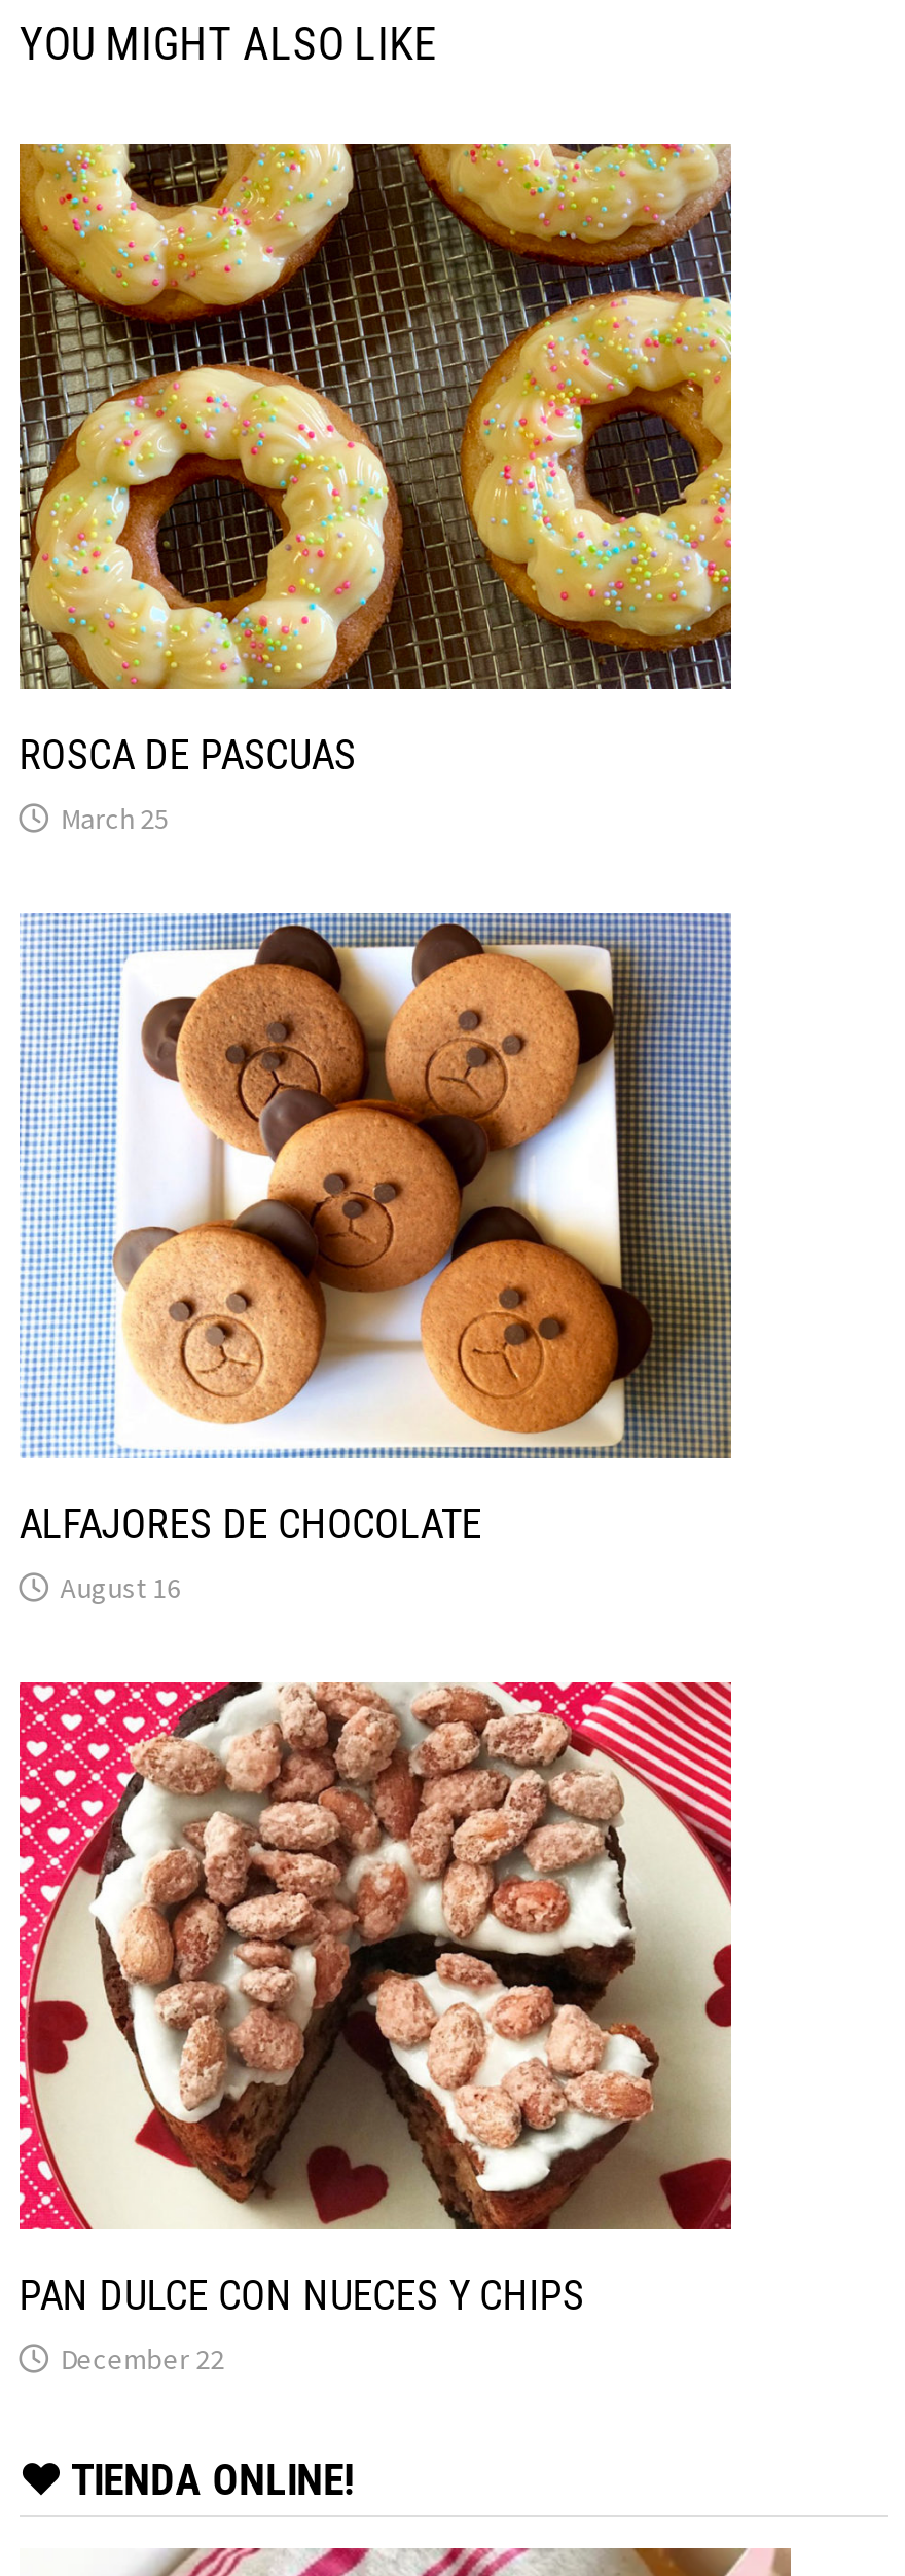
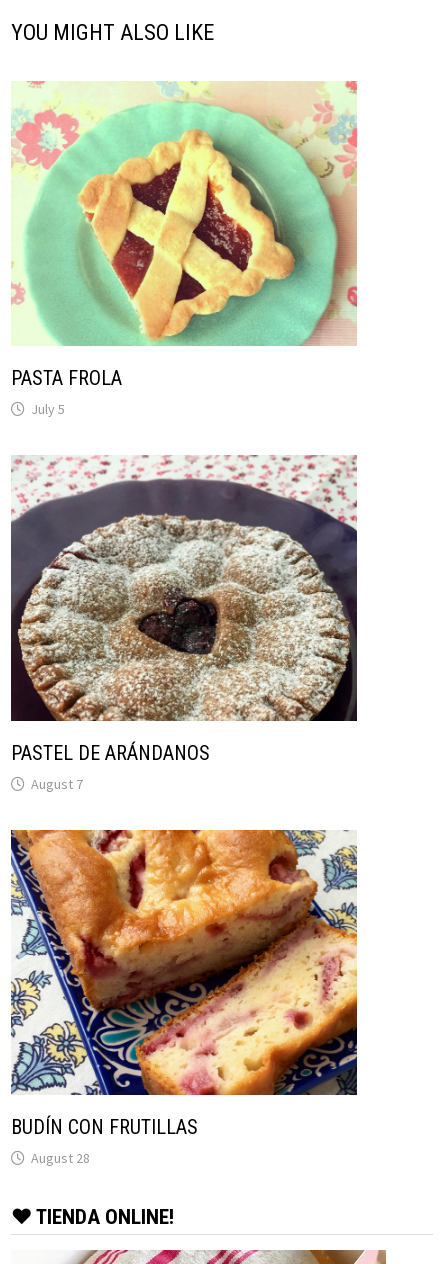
[17,141,733,836] [image] | ROSCA DE PASCUAS | March 25 -> [11,81,357,418] [image] | PASTA FROLA | July 5
[19,912,733,1606] [image] | ALFAJORES DE CHOCOLATE | August 16 -> [10,455,358,792] [image] | PASTEL DE ARÁNDANOS | August 7
[17,1679,733,2376] [image] | PAN DULCE CON NUECES Y CHIPS | December 22 -> [10,829,358,1167] [image] | BUDÍN CON FRUTILLAS | August 28

